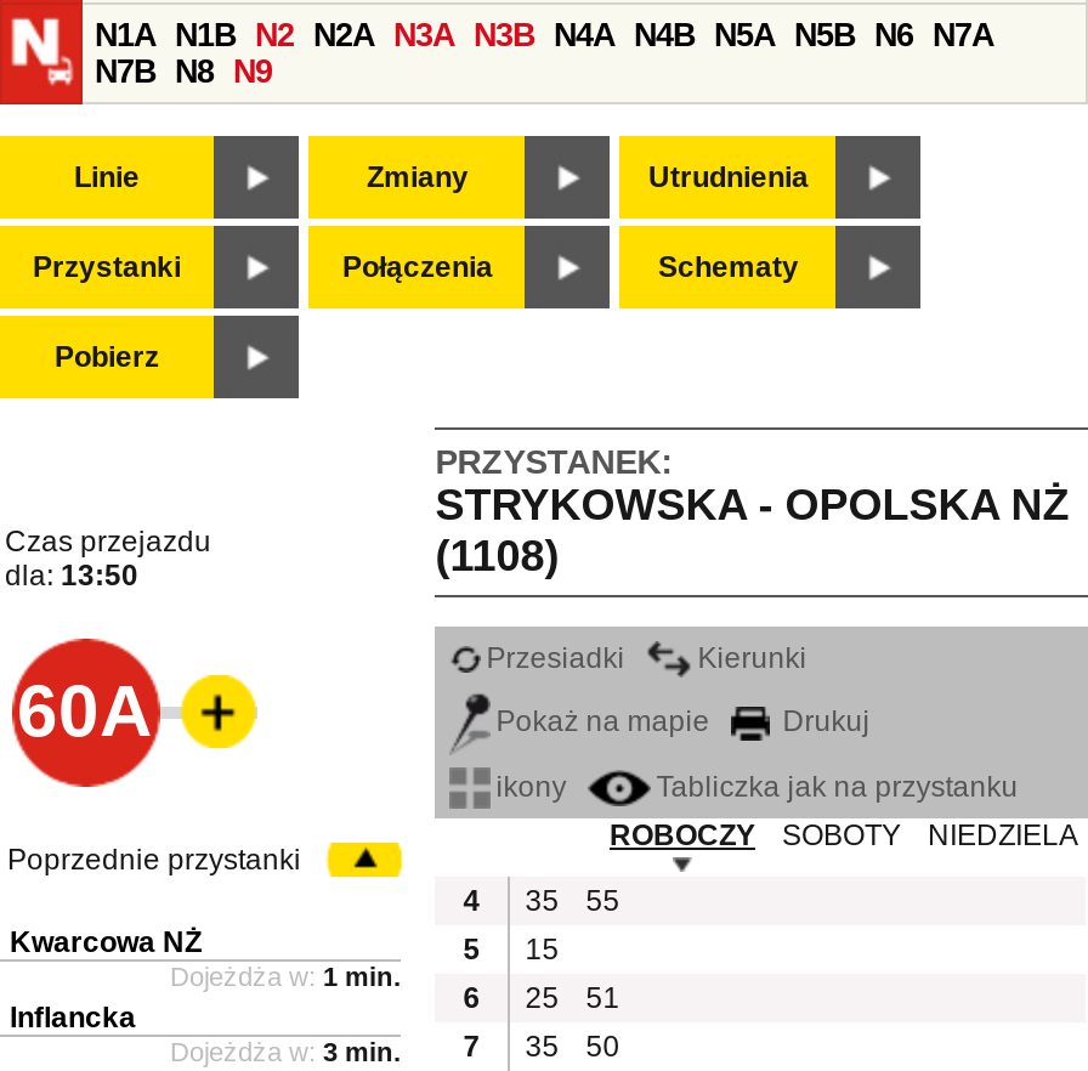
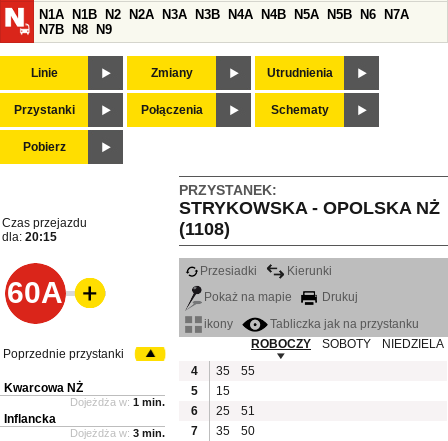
[5,559,138,593] dla: 13:50 -> [2,230,57,244] dla: 20:15

